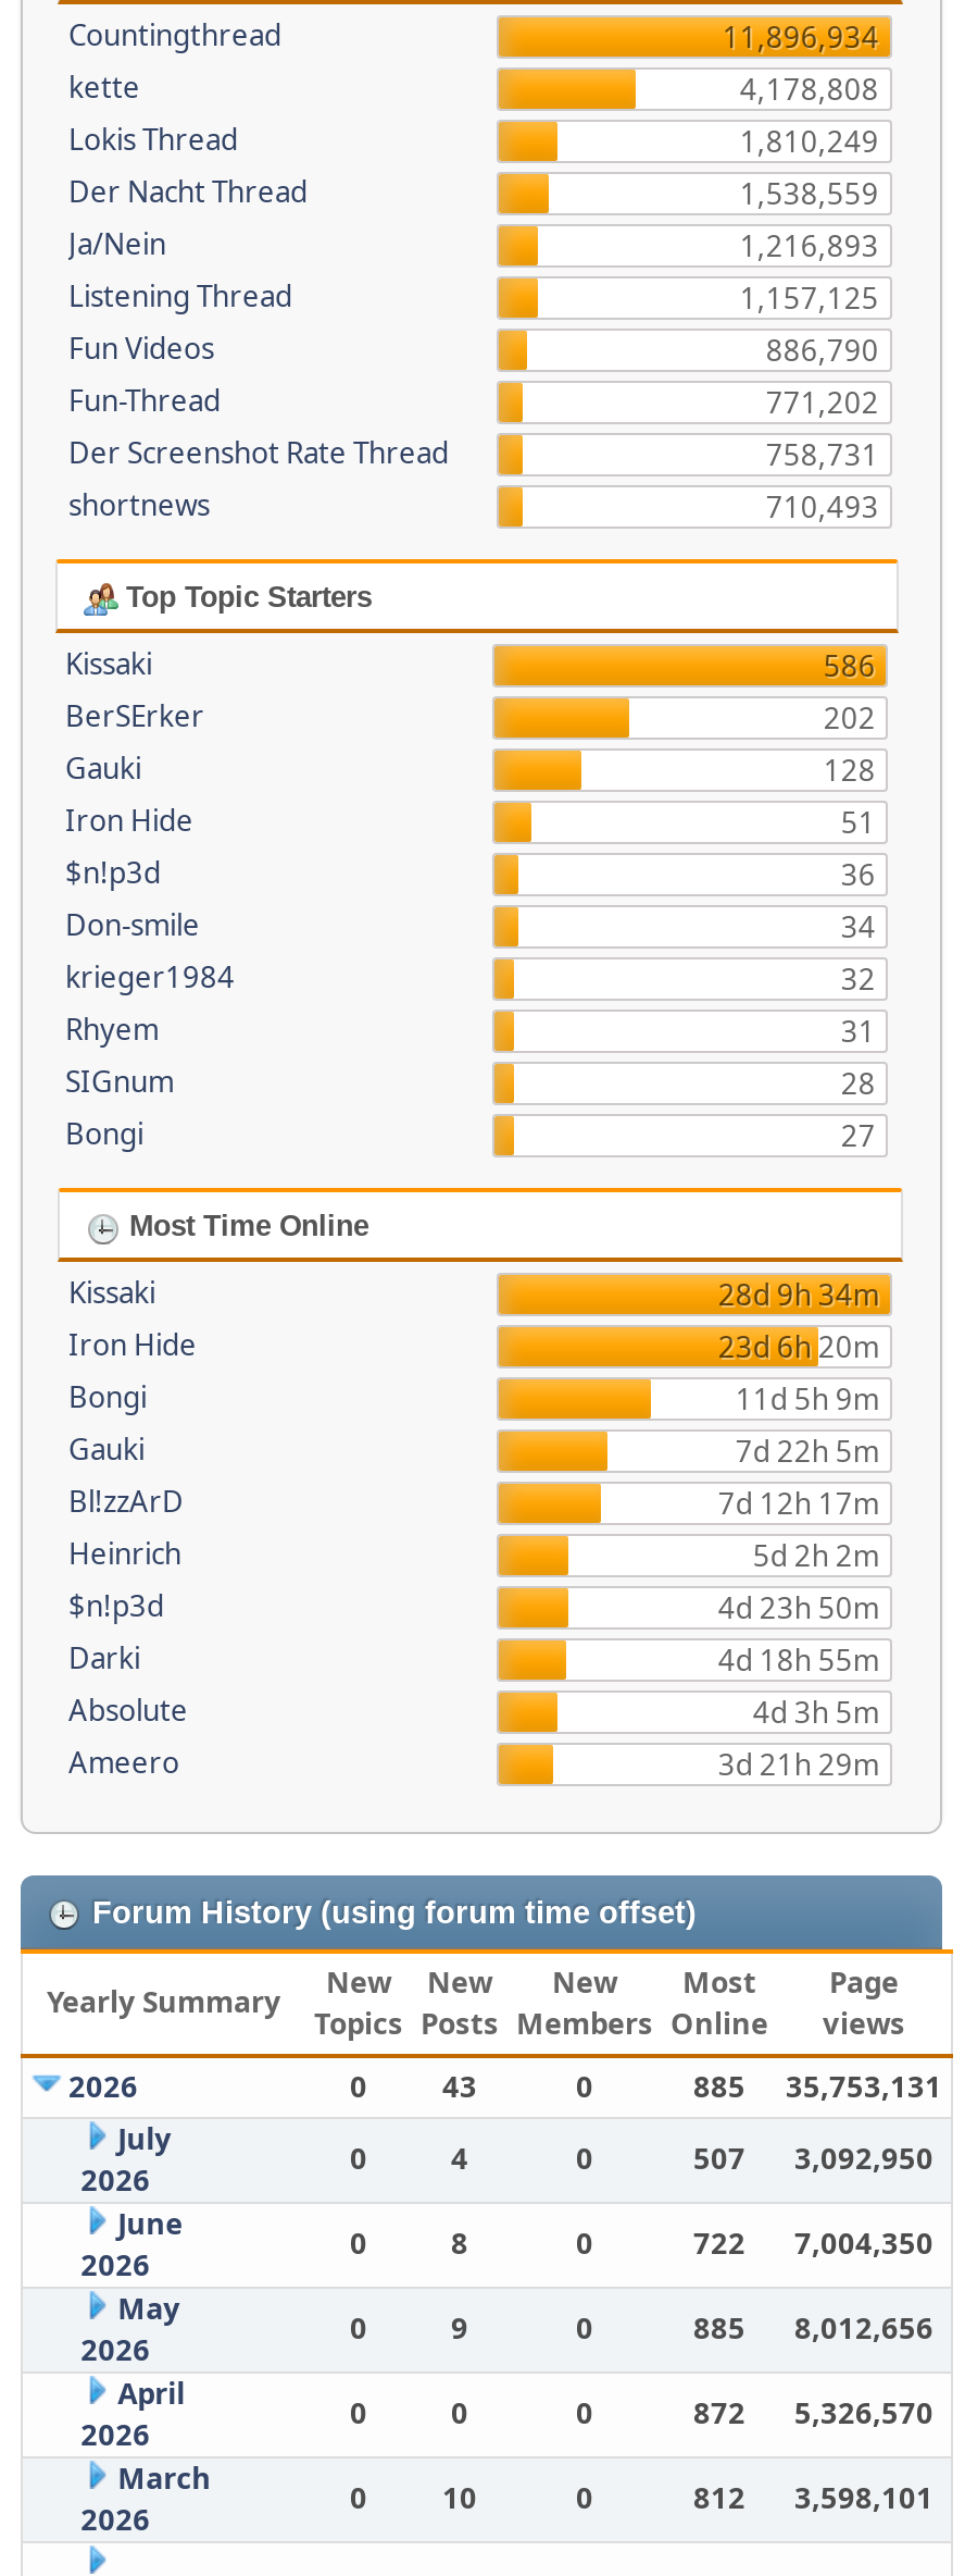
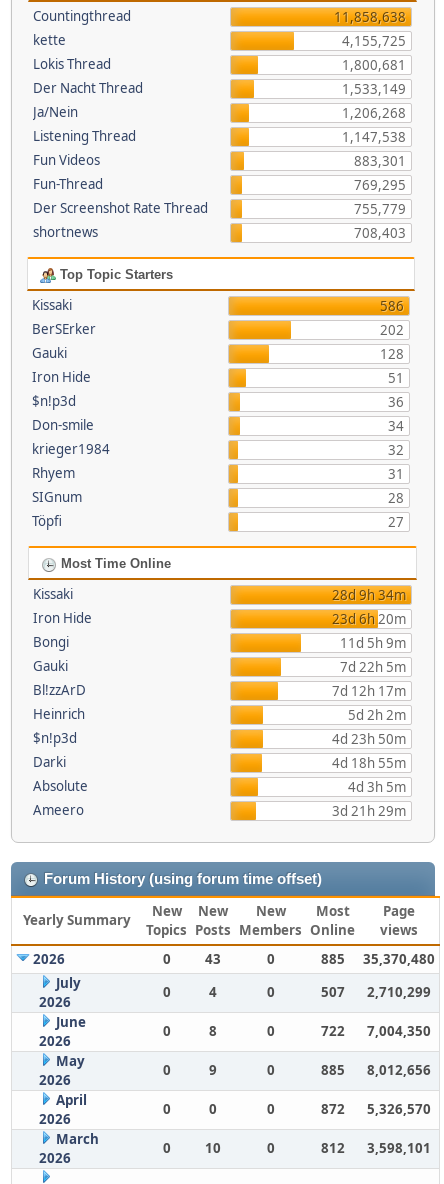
[722,18,879,57] 11,896,934 -> [334,8,406,26] 11,858,638
[740,70,879,109] 4,178,808 -> [342,32,406,50] 4,155,725
[740,122,879,161] 1,810,249 -> [342,56,406,74] 1,800,681
[740,174,879,214] 1,538,559 -> [342,80,406,98] 1,533,149
[740,227,879,266] 1,216,893 -> [342,104,406,122] 1,206,268
[740,279,879,318] 1,157,125 -> [342,128,406,146] 1,147,538
[766,331,879,370] 886,790 -> [354,152,406,170] 883,301
[766,383,879,423] 771,202 -> [354,176,406,194] 769,295
[766,436,879,475] 758,731 -> [354,200,406,218] 755,779
[766,488,879,527] 710,493 -> [354,224,406,242] 708,403
[65,1114,143,1154] Bongi -> [31,512,61,530] Töpfi
[693,2067,942,2106] 885 35,753,131 -> [320,950,435,968] 885 35,370,480
[693,2139,933,2178] 507 3,092,950 -> [320,983,431,1001] 507 2,710,299

